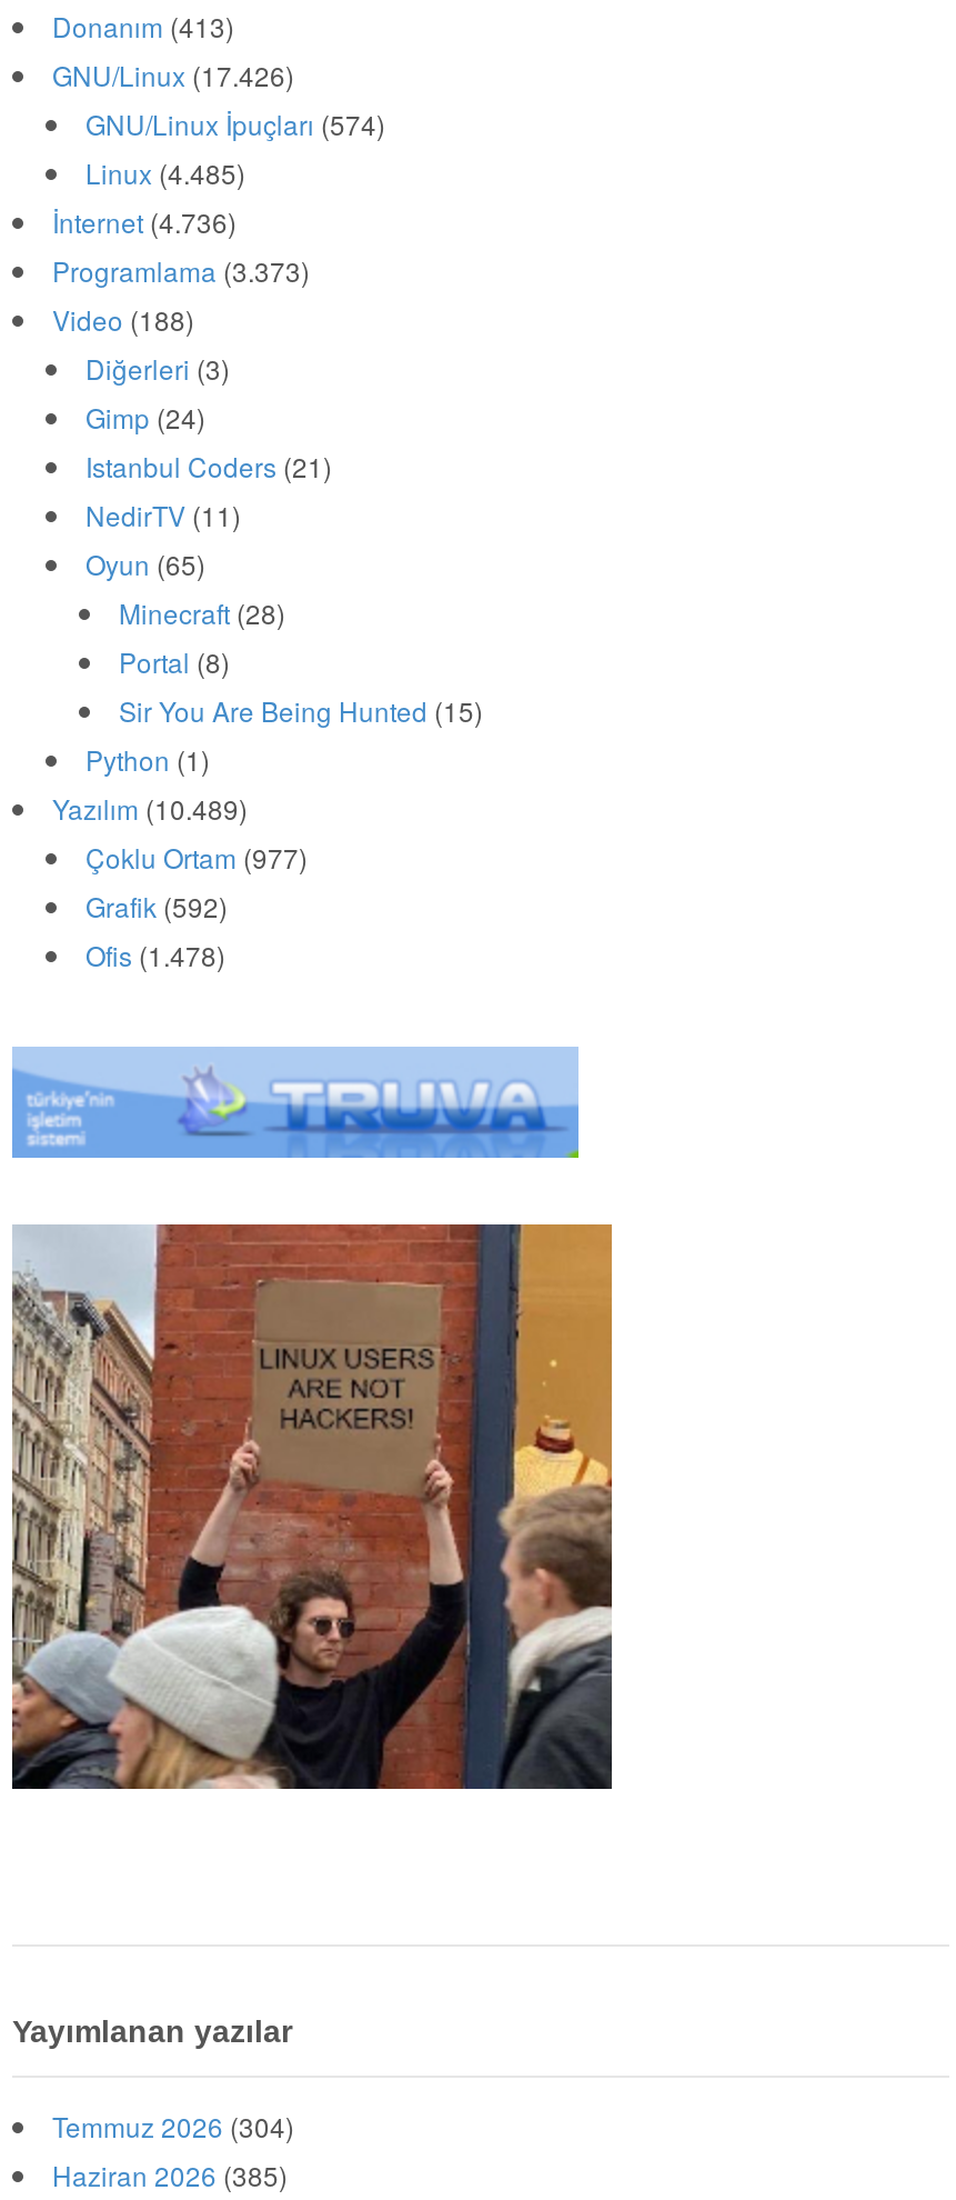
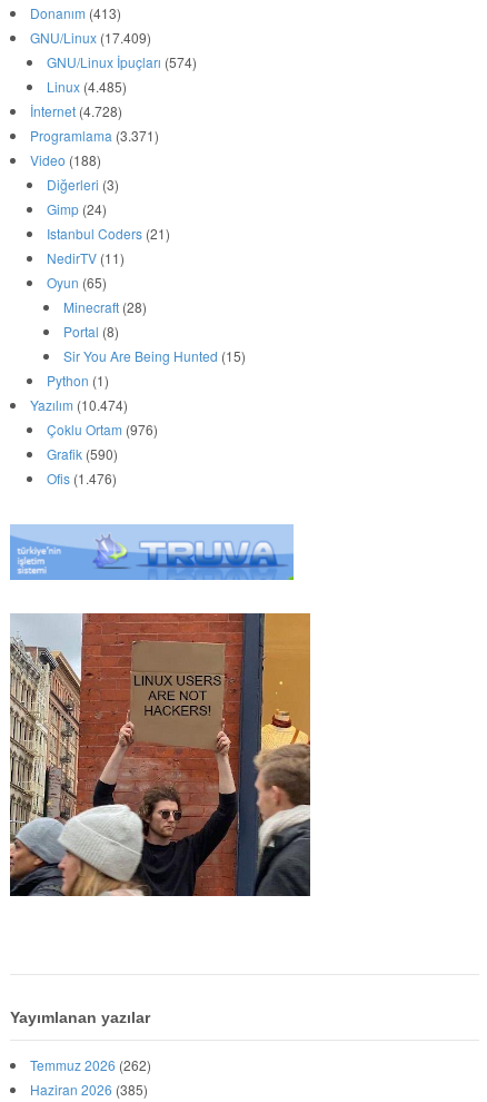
[52,57,294,94] GNU/Linux (17.426) -> [30,28,151,47] GNU/Linux (17.409)
[52,203,237,241] İnternet (4.736) -> [30,102,122,121] İnternet (4.728)
[52,252,310,290] Programlama (3.373) -> [30,126,159,145] Programlama (3.371)
[52,790,248,828] Yazılım (10.489) -> [30,396,128,415] Yazılım (10.474)
[85,839,308,877] Çoklu Ortam (977) -> [47,420,158,439] Çoklu Ortam (976)
[85,888,228,926] Grafik (592) -> [47,445,118,464] Grafik (590)
[85,937,225,974] Ofis (1.478) -> [47,469,117,488] Ofis (1.476)
[52,2106,294,2144] Temmuz 2026 (304) -> [30,1055,151,1074] Temmuz 2026 (262)

